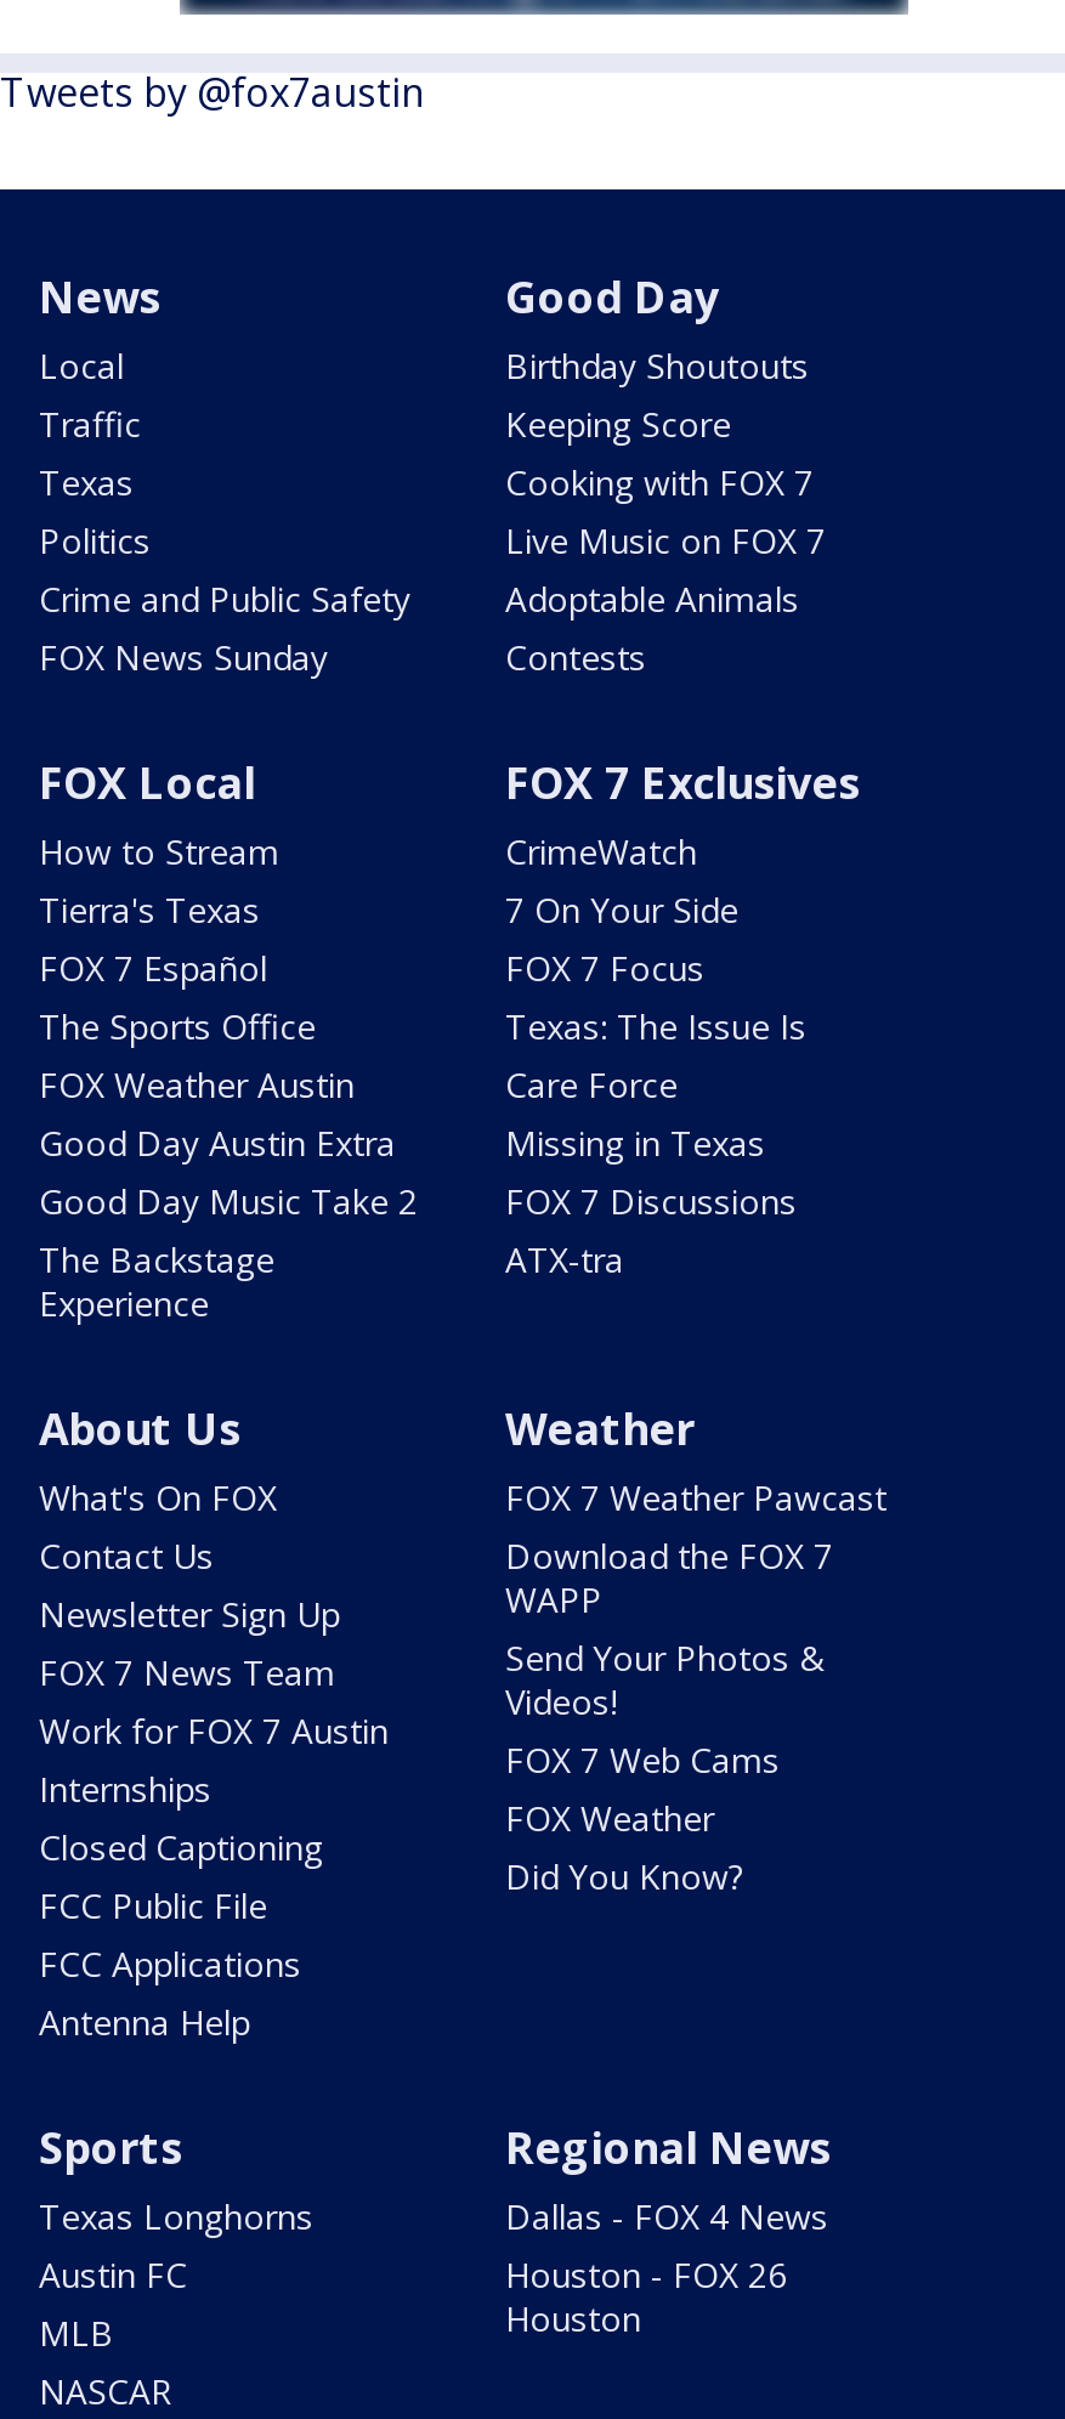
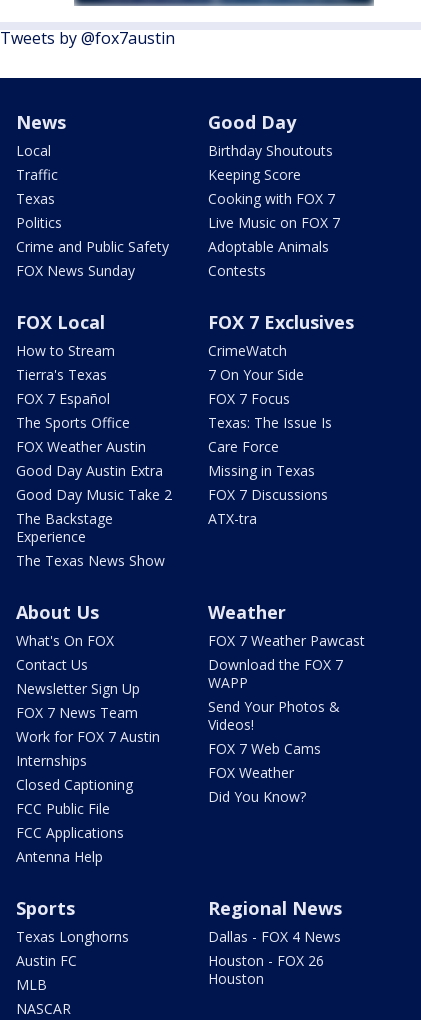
none -> [16,551,165,570] The Texas News Show

